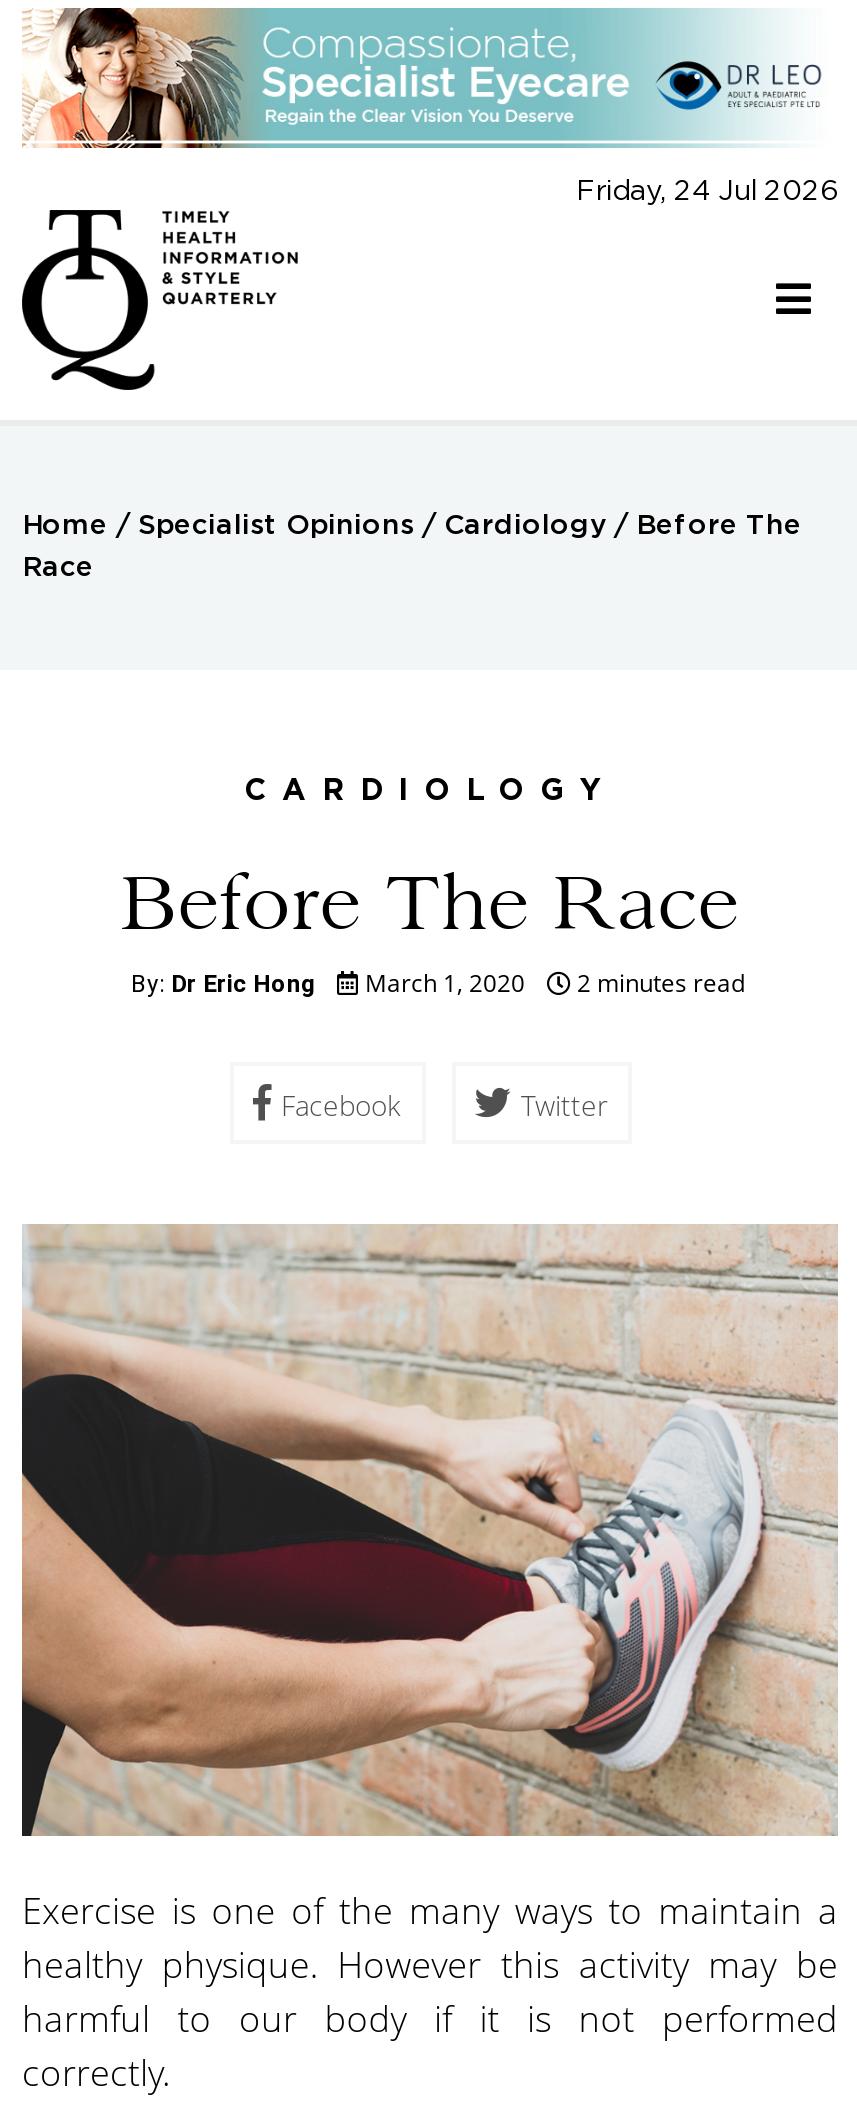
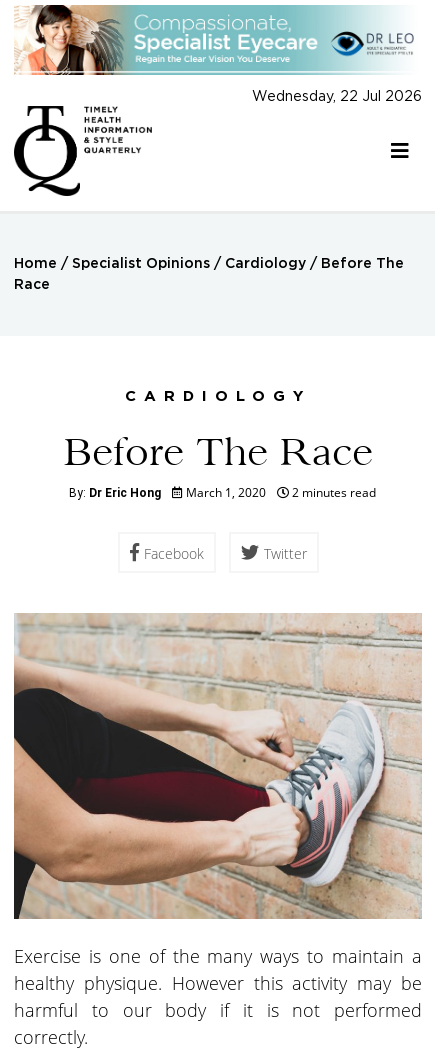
[576,173,838,203] Friday, 24 Jul 2026 -> [252,88,422,103] Wednesday, 22 Jul 2026

